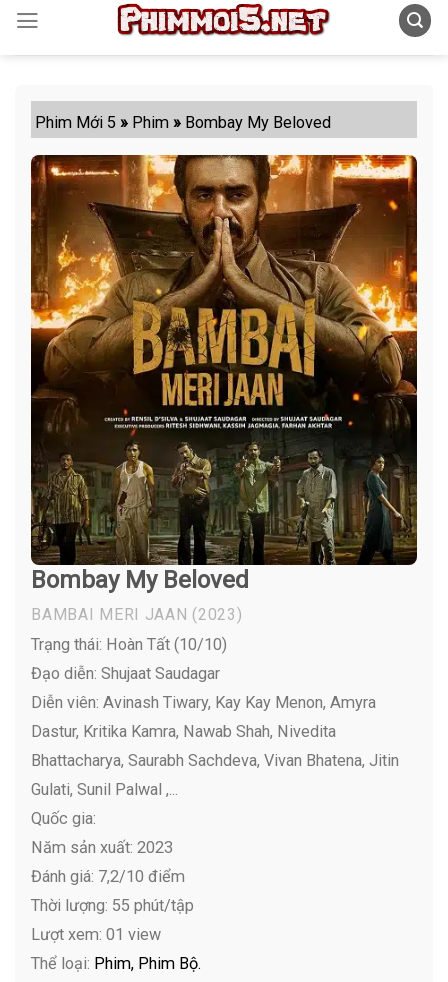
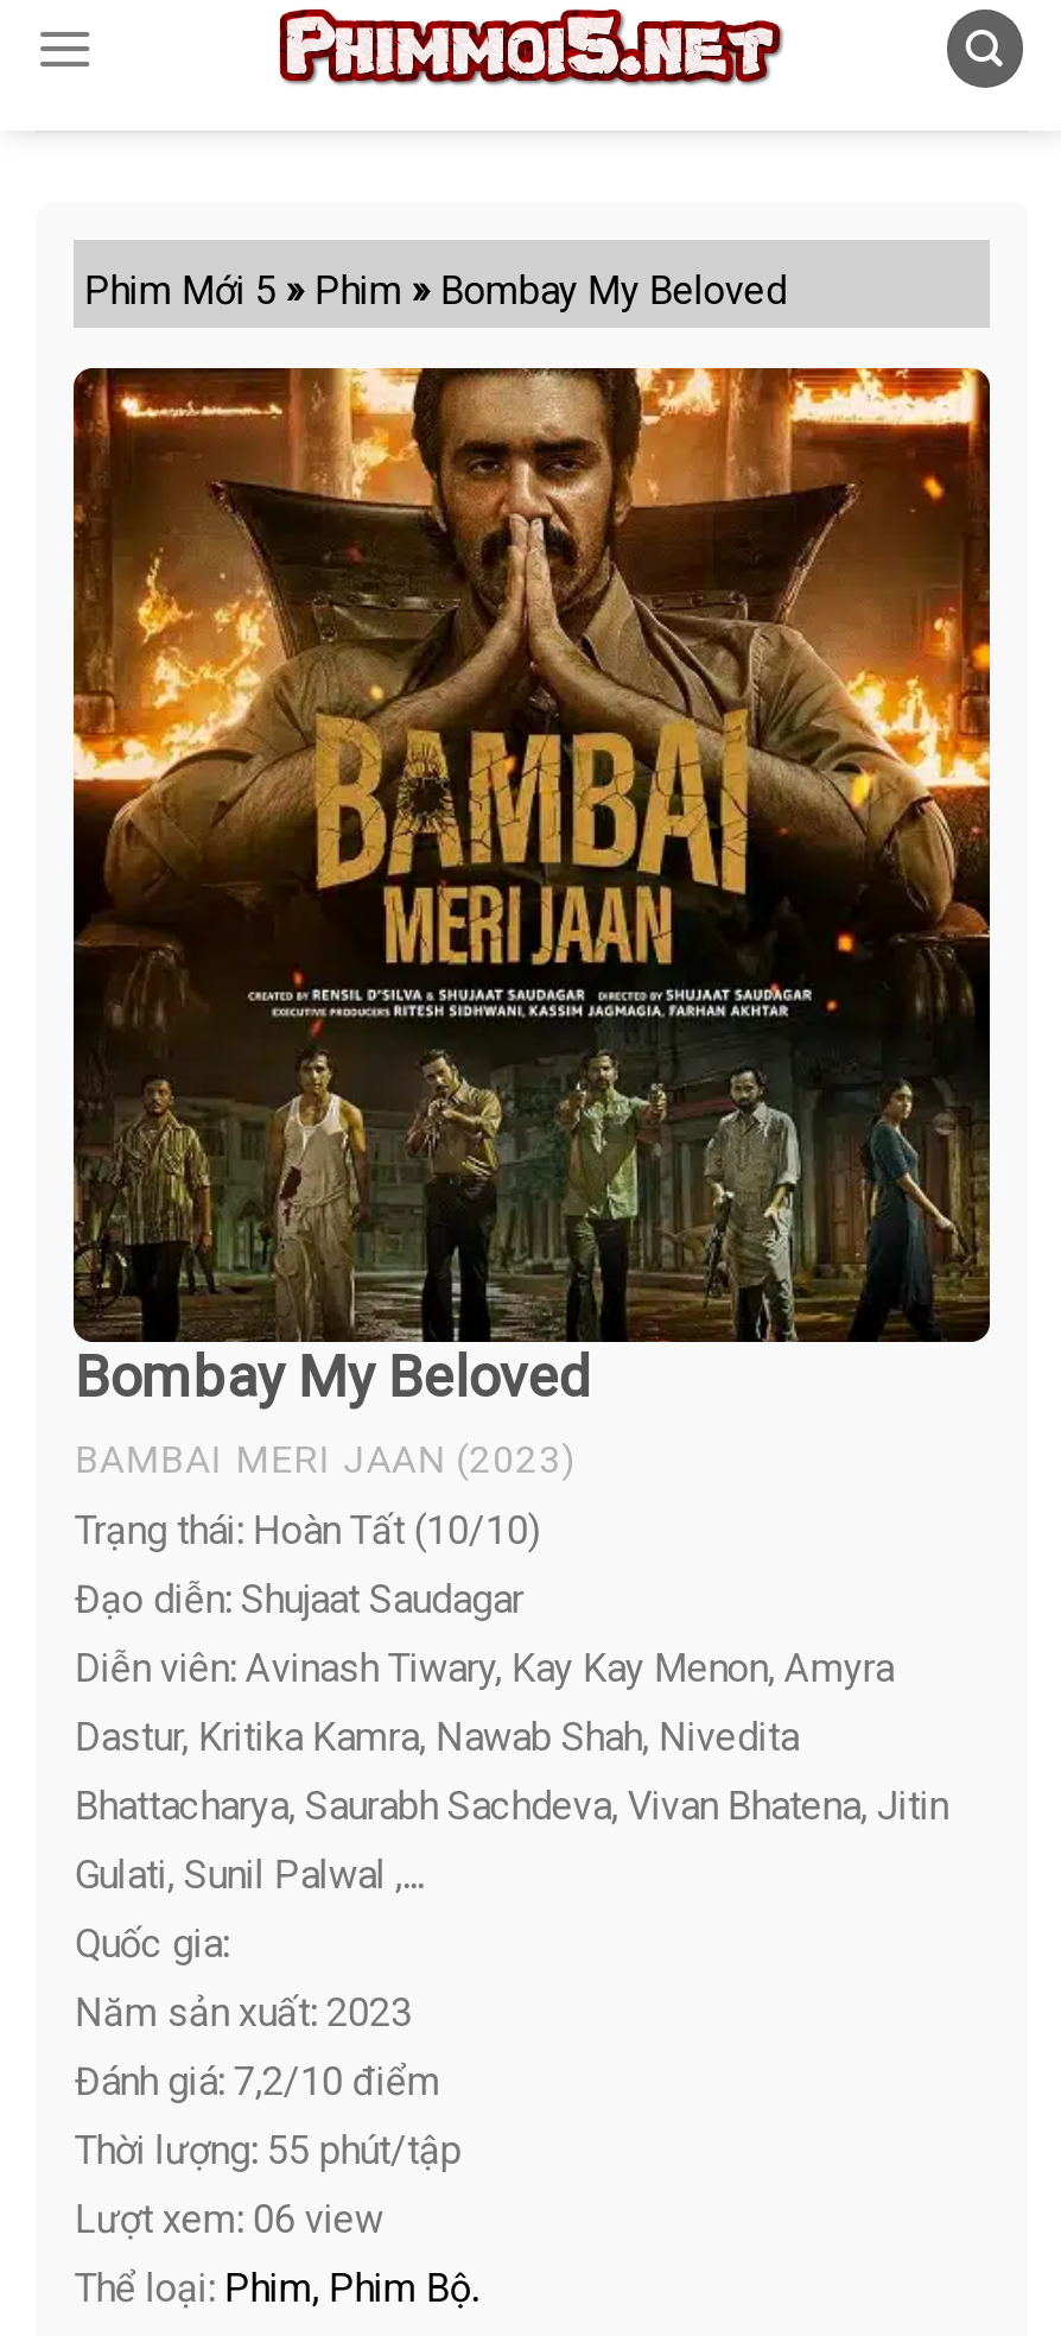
[31,925,161,944] Lượt xem: 01 view -> [74,2197,383,2242] Lượt xem: 06 view

